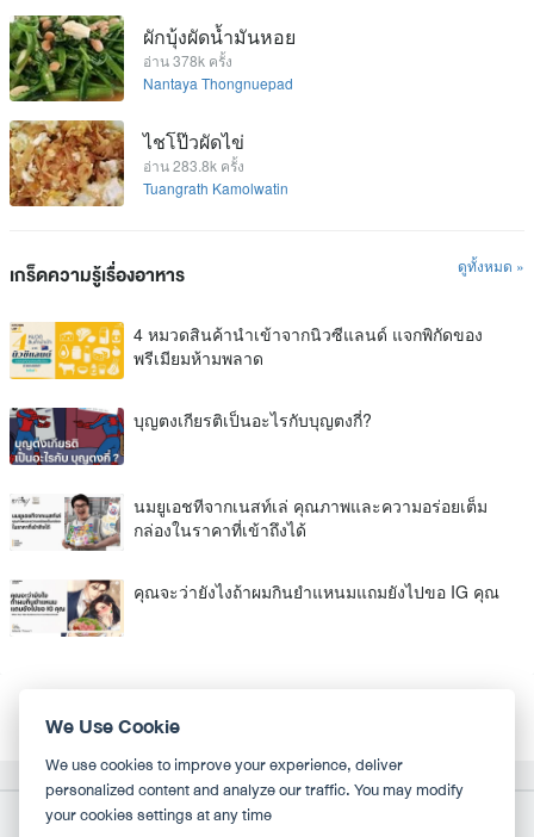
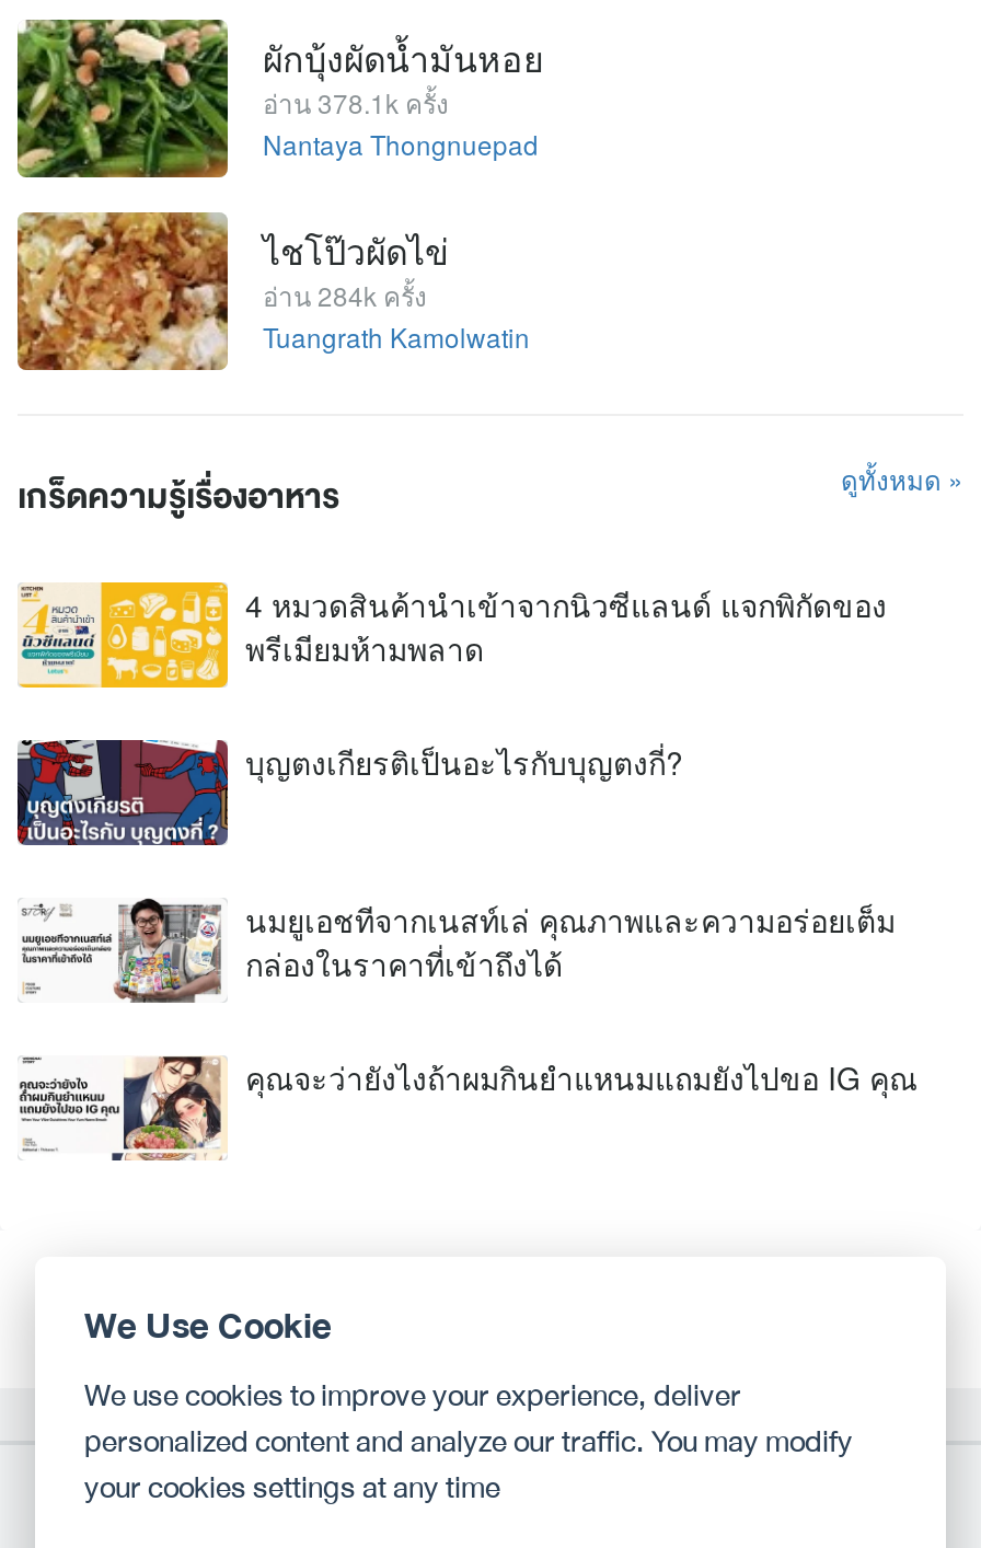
[143,50,232,70] อ่าน 378k ครั้ง -> [263,82,449,120] อ่าน 378.1k ครั้ง
[143,155,244,175] อ่าน 283.8k ครั้ง -> [263,275,427,312] อ่าน 284k ครั้ง

